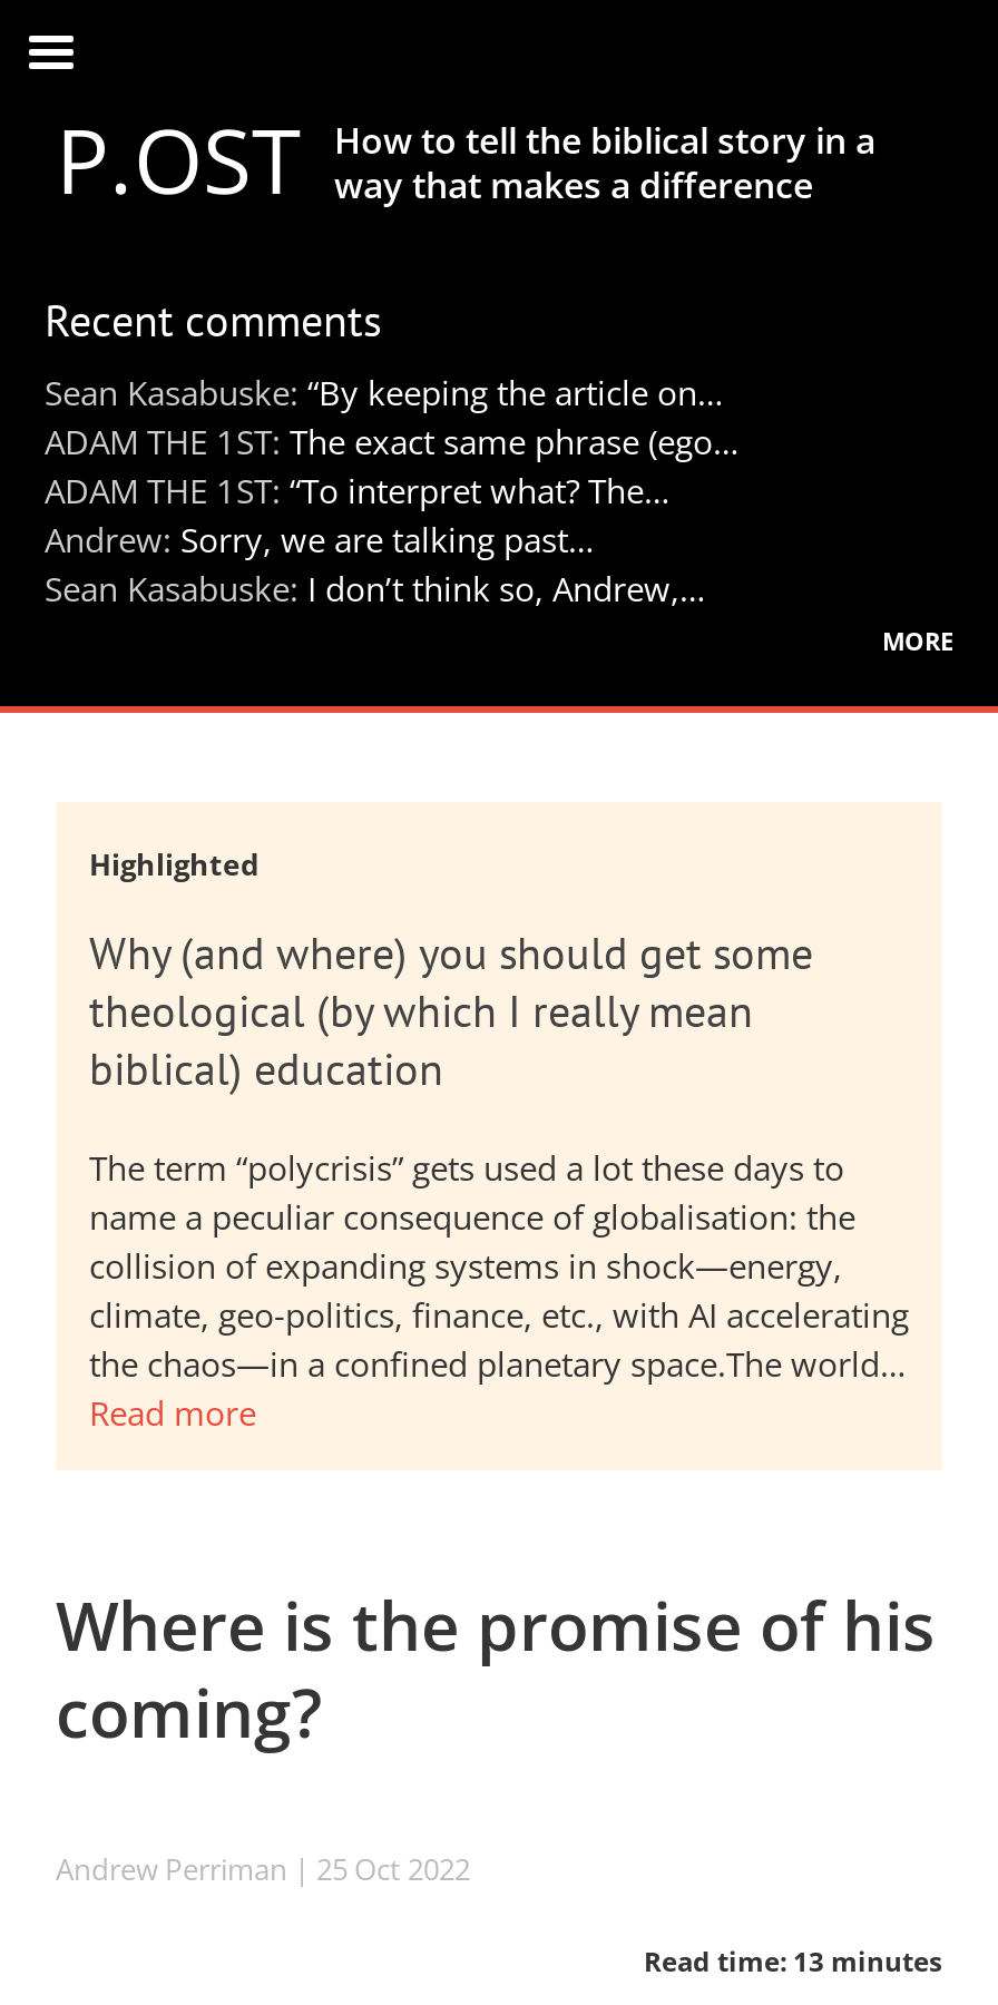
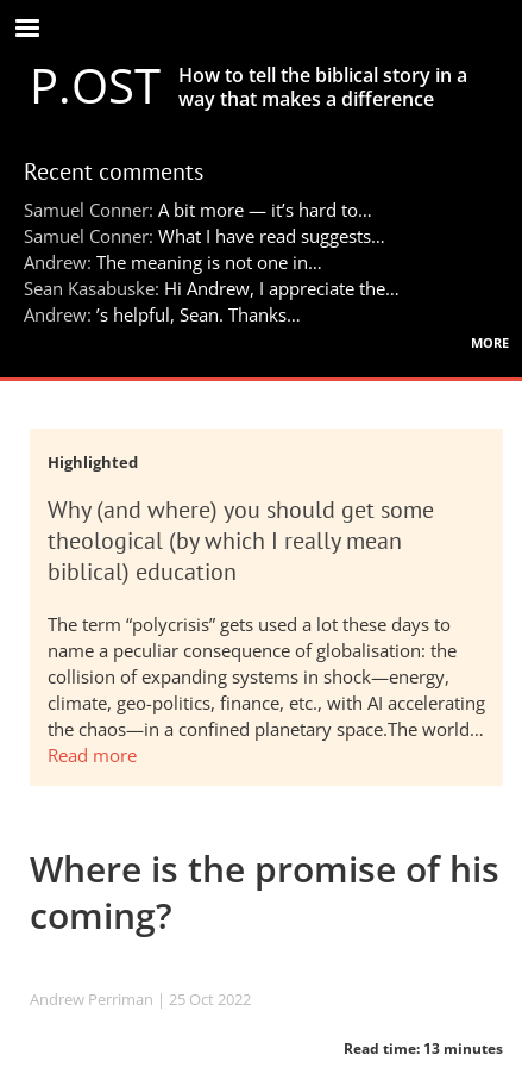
[45,370,740,610] Sean Kasabuske: “By keeping the article on… | ADAM THE 1ST: The exact same phrase (ego… | ADAM THE 1ST: “To interpret what? The… | Andrew: Sorry, we are talking past… | Sean Kasabuske: I don’t think so, Andrew,… -> [24,198,400,326] Samuel Conner: A bit more — it’s hard to… | Samuel Conner: What I have read suggests… | Andrew: The meaning is not one in… | Sean Kasabuske: Hi Andrew, I appreciate the… | Andrew:’s helpful, Sean. Thanks…

